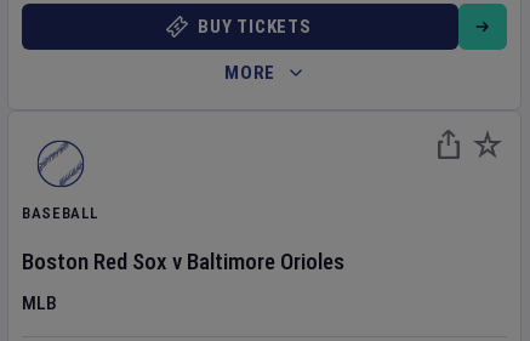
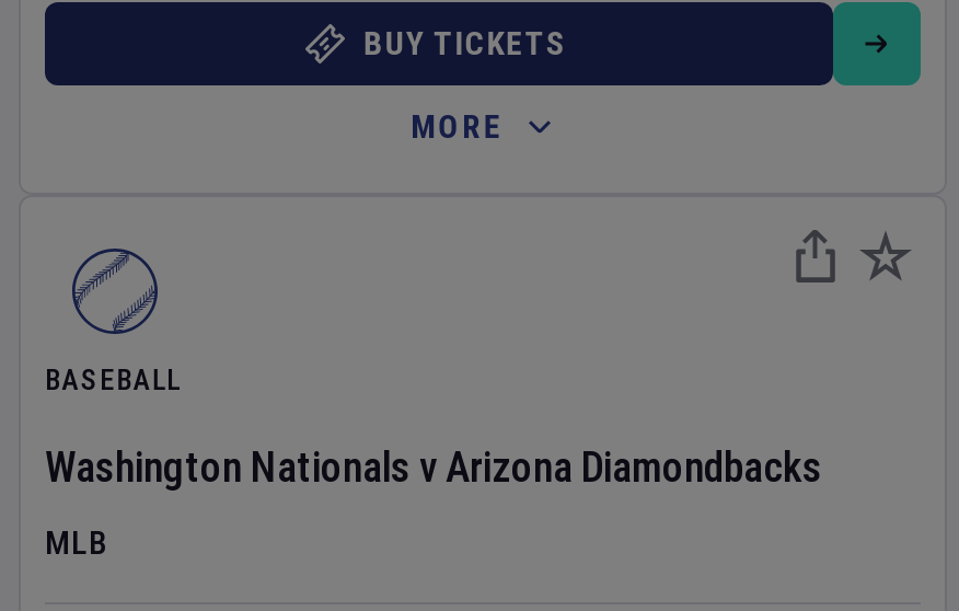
[22,248,344,275] Boston Red Sox v Baltimore Orioles -> [45,442,822,493] Washington Nationals v Arizona Diamondbacks

